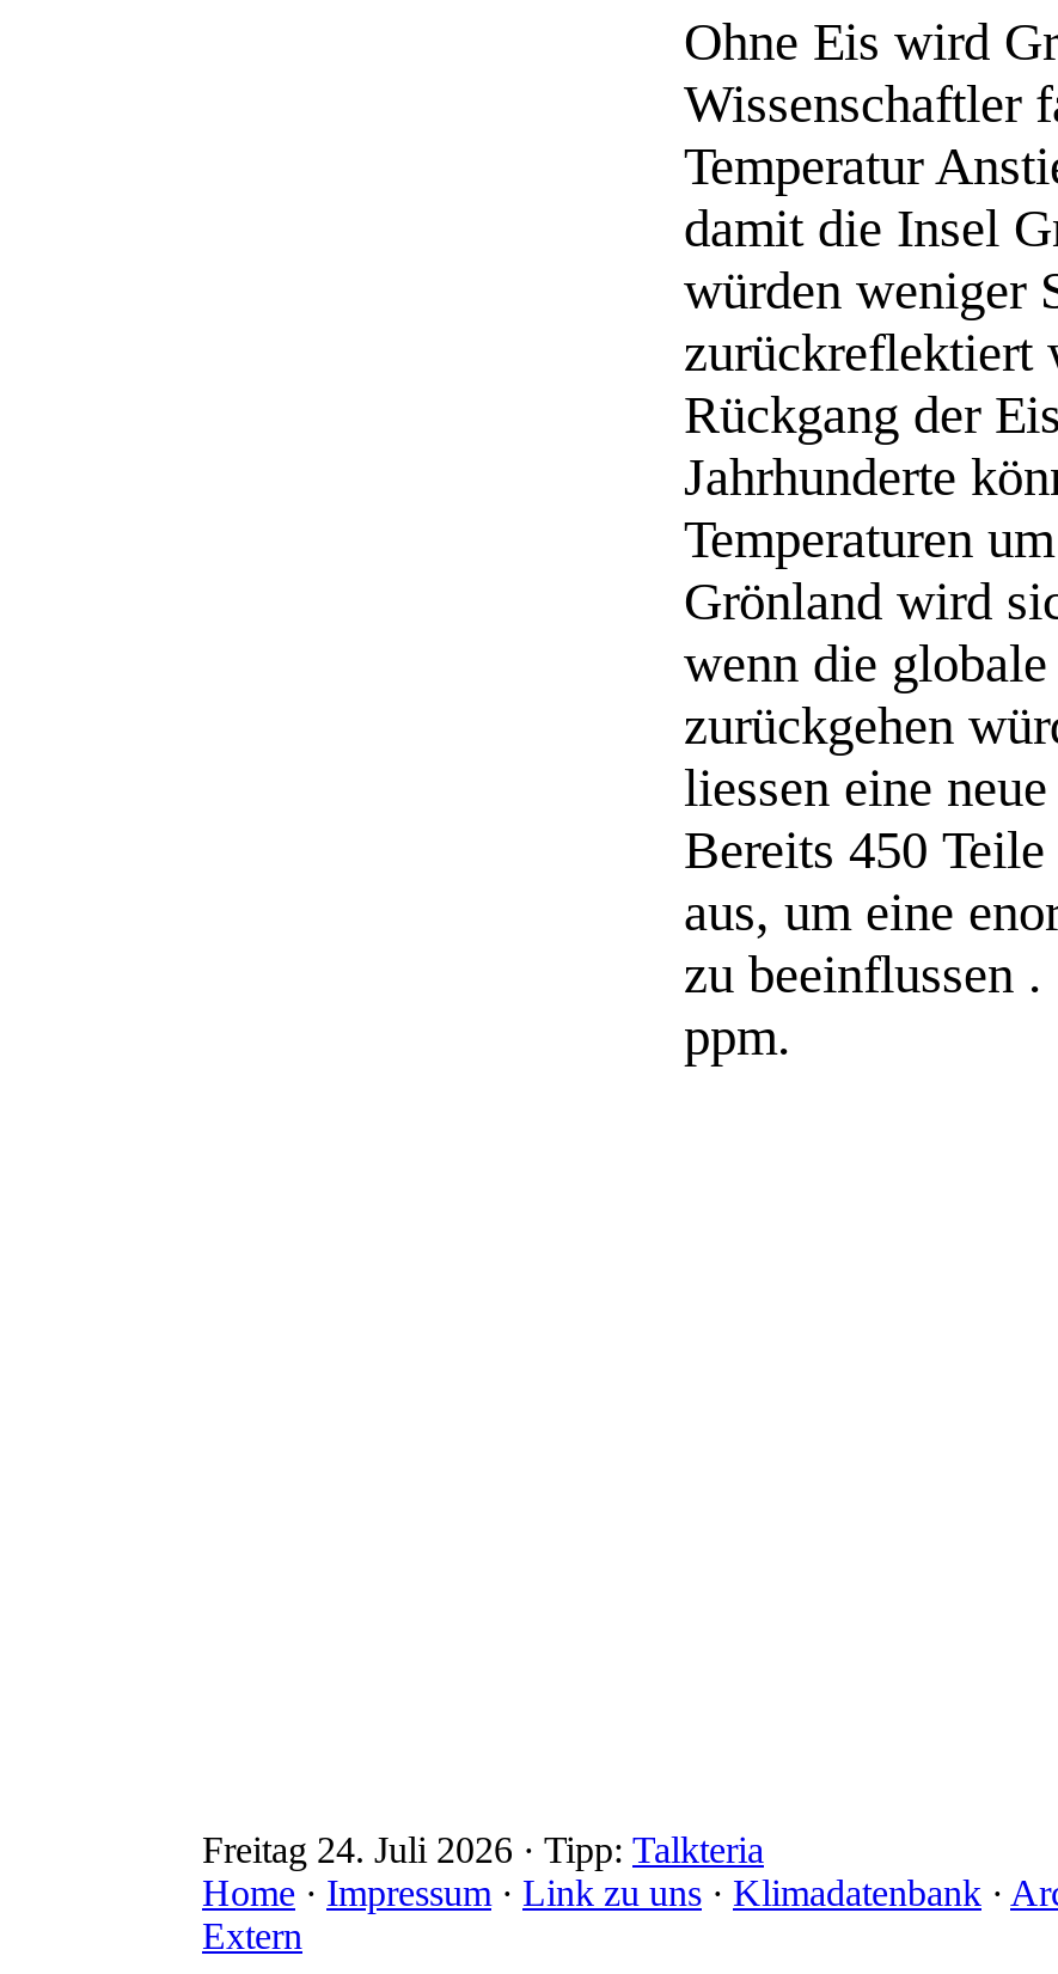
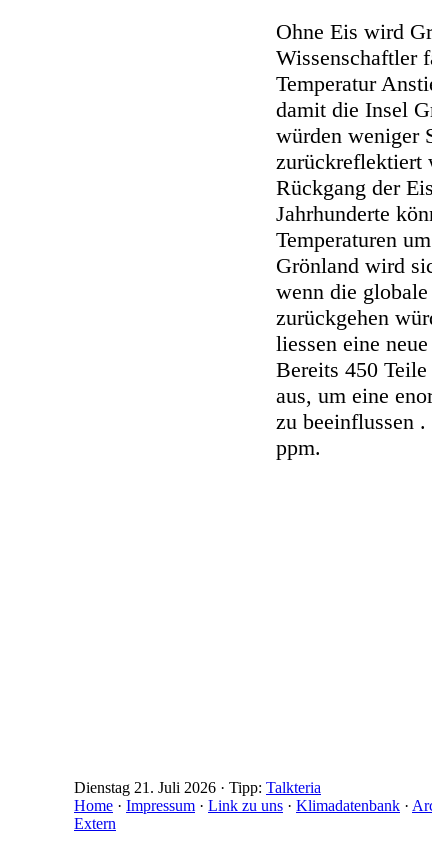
[202,1829,764,1870] Freitag 24. Juli 2026 · Tipp: Talkteria -> [74,779,321,796] Dienstag 21. Juli 2026 · Tipp: Talkteria

